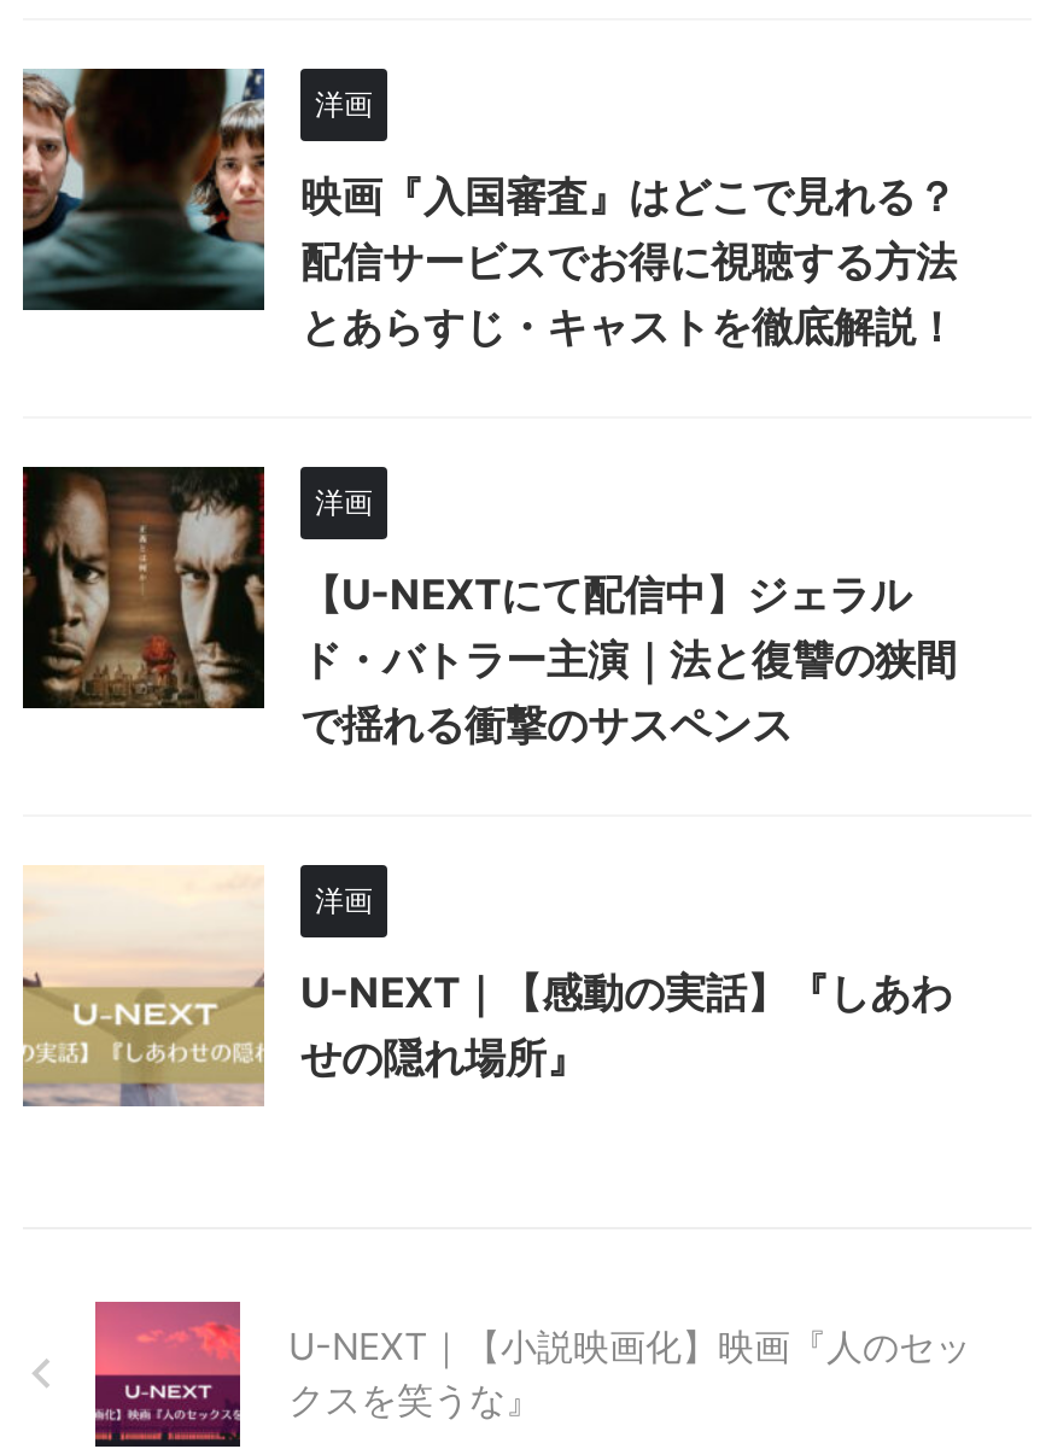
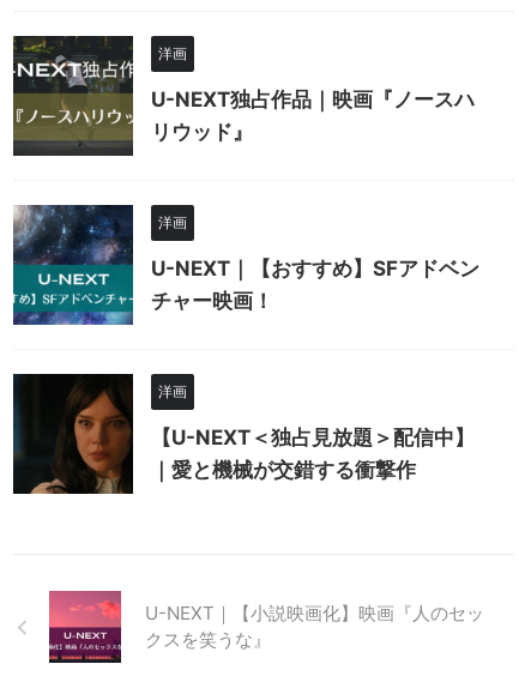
[21,69,957,352] [image] | 映画『入国審査』はどこで見れる？ | 配信サービスでお得に視聴する方法 | とあらすじ・キャストを徹底解説！ -> [13,35,475,156] [image] | U-NEXT独占作品｜映画『ノースハ | リウッド』
[21,465,957,750] [image] | 【U-NEXTにて配信中】ジェラル | ド・バトラー主演｜法と復讐の狭間 | で揺れる衝撃のサスペンス -> [12,204,479,326] [image] | U-NEXT｜【おすすめ】SFアドベン | チャー映画！
[21,865,952,1109] [image] | U-NEXT｜【感動の実話】『しあわ | せの隠れ場所』 -> [12,373,475,495] [image] | 【U-NEXT＜独占見放題＞配信中】 | ｜愛と機械が交錯する衝撃作

